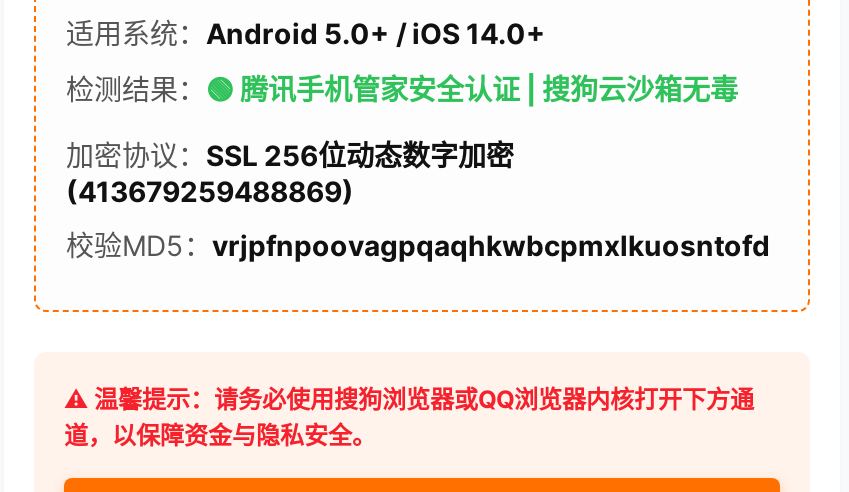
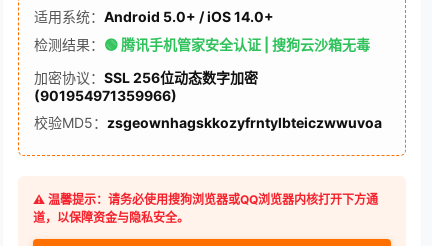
[66,174,354,208] (413679259488869) -> [34,87,177,104] (901954971359966)
[66,228,770,262] 校验MD5：vrjpfnpoovagpqaqhkwbcpmxlkuosntofd -> [34,114,382,131] 校验MD5：zsgeownhagskkozyfrntylbteiczwwuvoa

